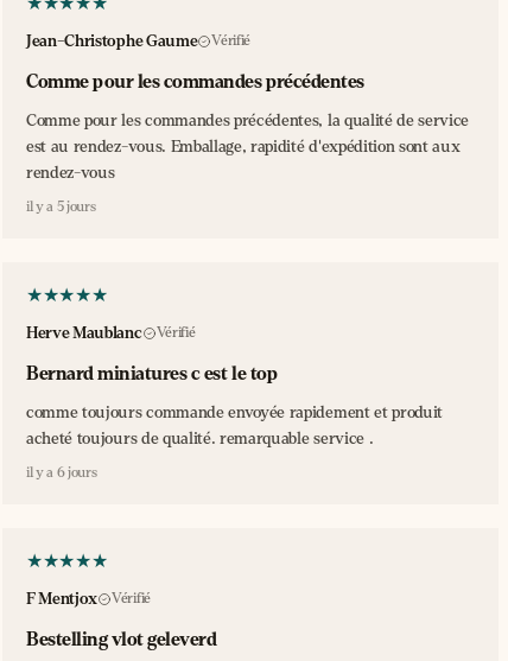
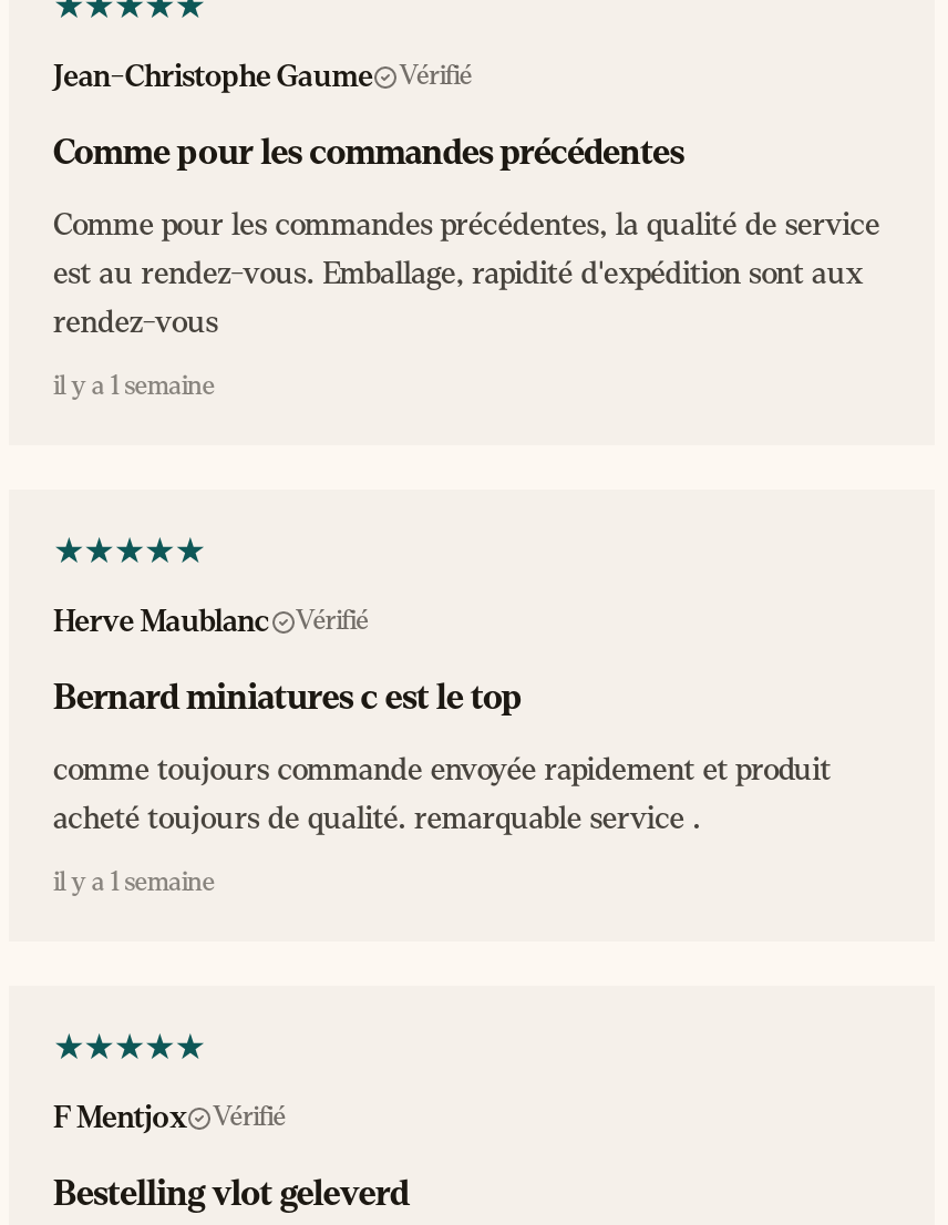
[26,199,96,215] il y a 5 jours -> [53,372,215,401] il y a 1 semaine
[26,465,97,481] il y a 6 jours -> [53,868,215,897] il y a 1 semaine

